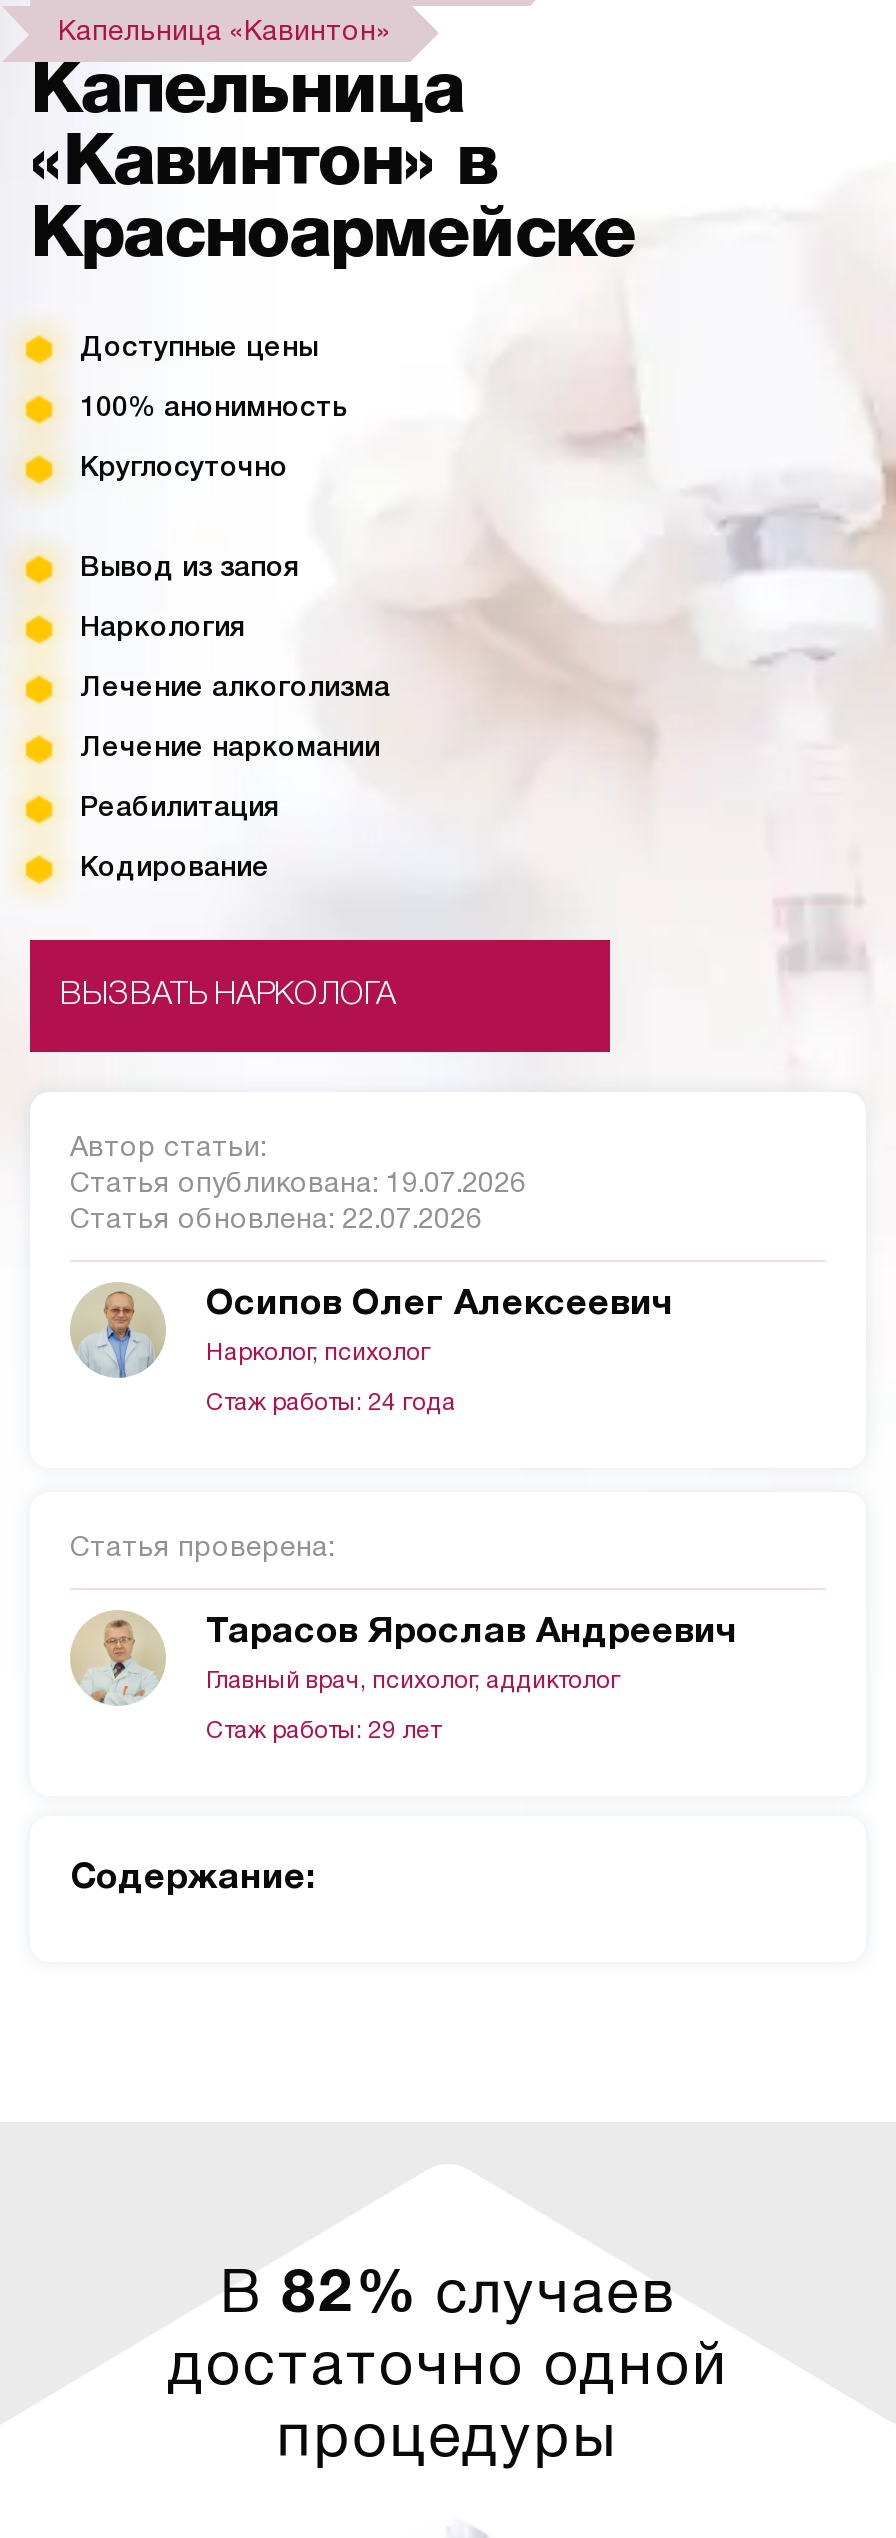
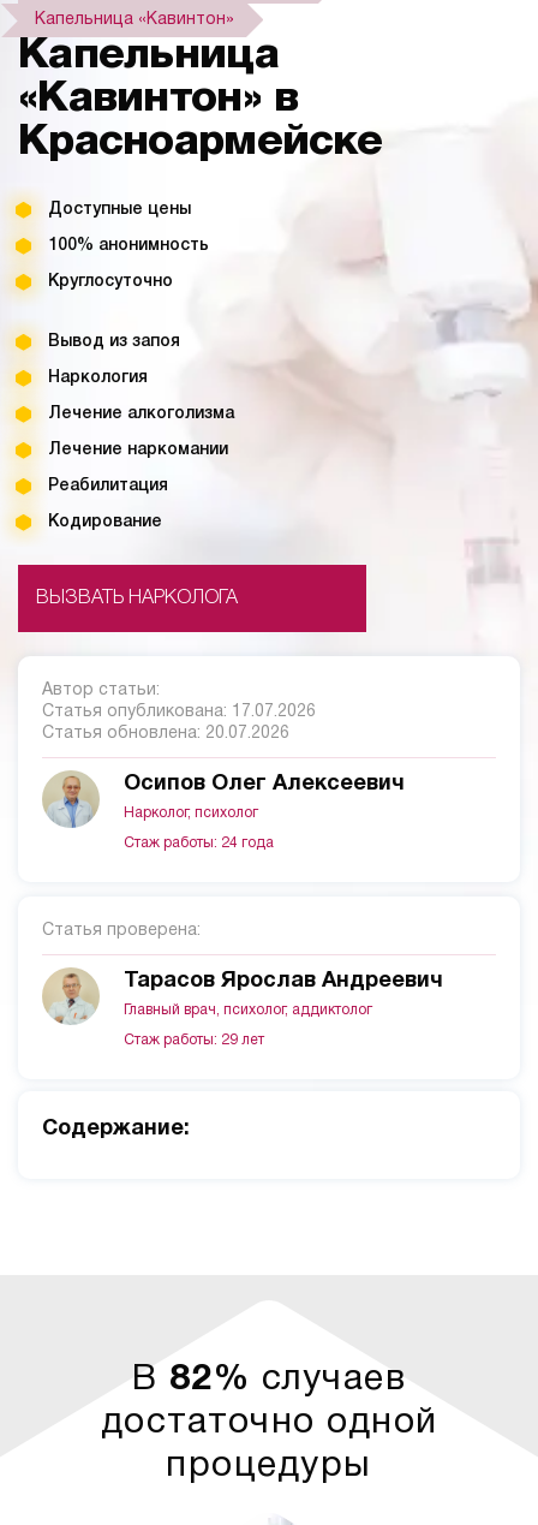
[70,1172,526,1198] Статья опубликована: 19.07.2026 -> [42,704,316,720] Статья опубликована: 17.07.2026
[70,1208,482,1234] Статья обновлена: 22.07.2026 -> [42,726,289,742] Статья обновлена: 20.07.2026

